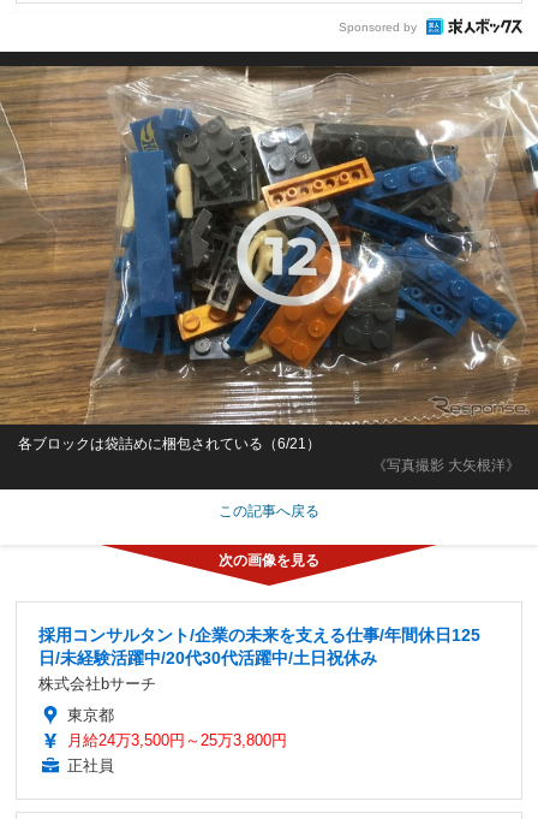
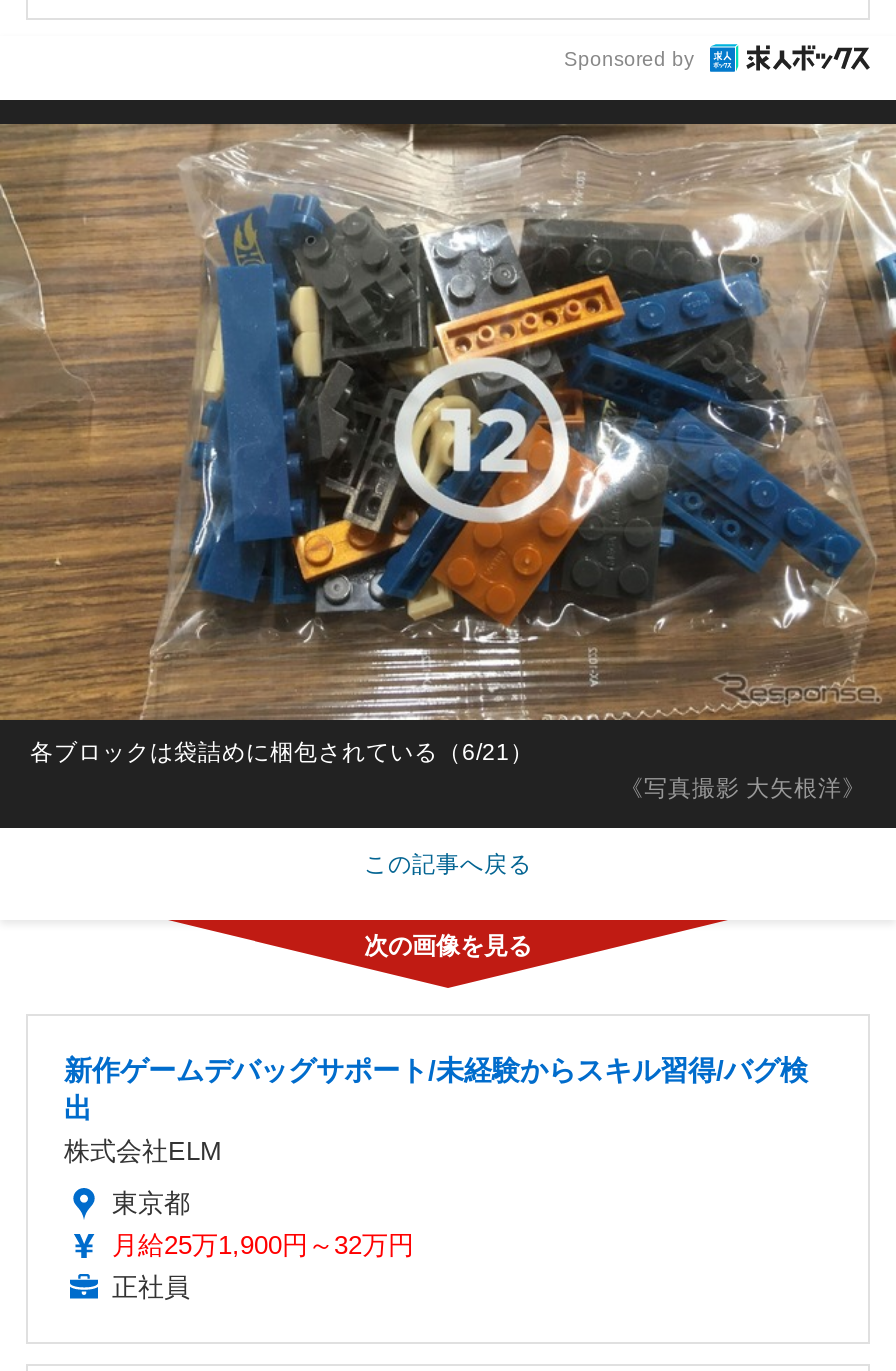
[38,626,480,693] 採用コンサルタント/企業の未来を支える仕事/年間休日125 | 日/未経験活躍中/20代30代活躍中/土日祝休み | 株式会社bサーチ -> [64,1055,808,1167] 新作ゲームデバッグサポート/未経験からスキル習得/バグ検 | 出 | 株式会社ELM
[67,732,287,750] 月給24万3,500円～25万3,800円 -> [112,1231,414,1261] 月給25万1,900円～32万円

